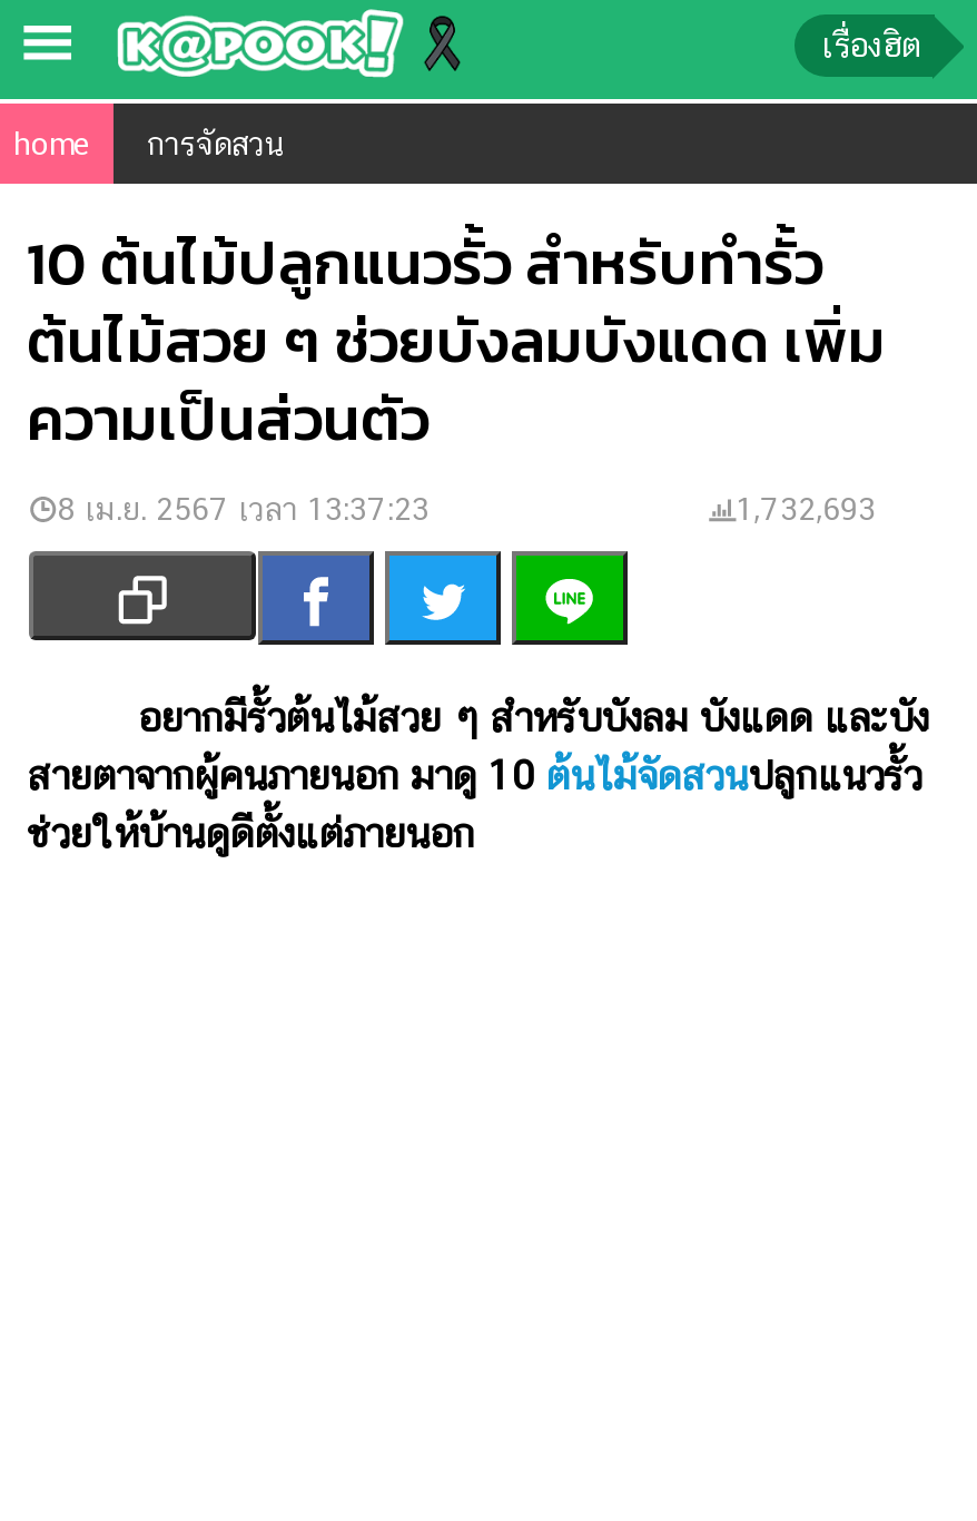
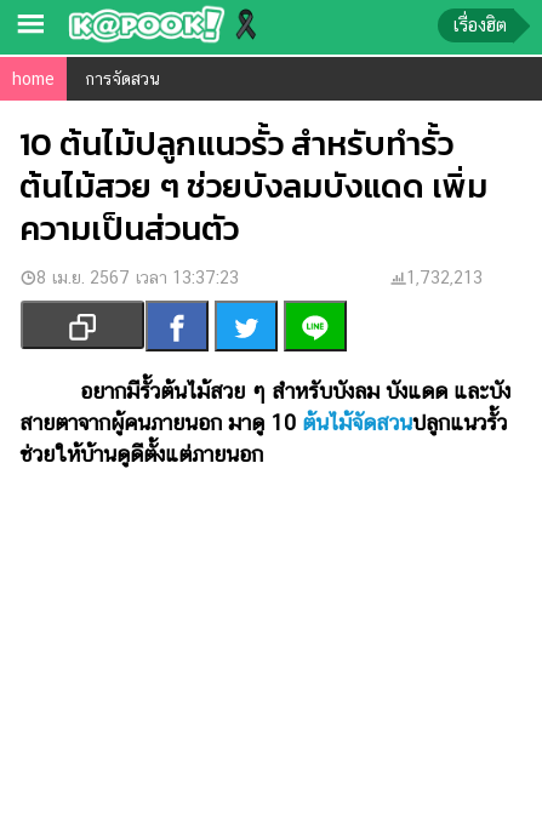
[736,491,876,527] 1,732,693 -> [406,268,482,287] 1,732,213

